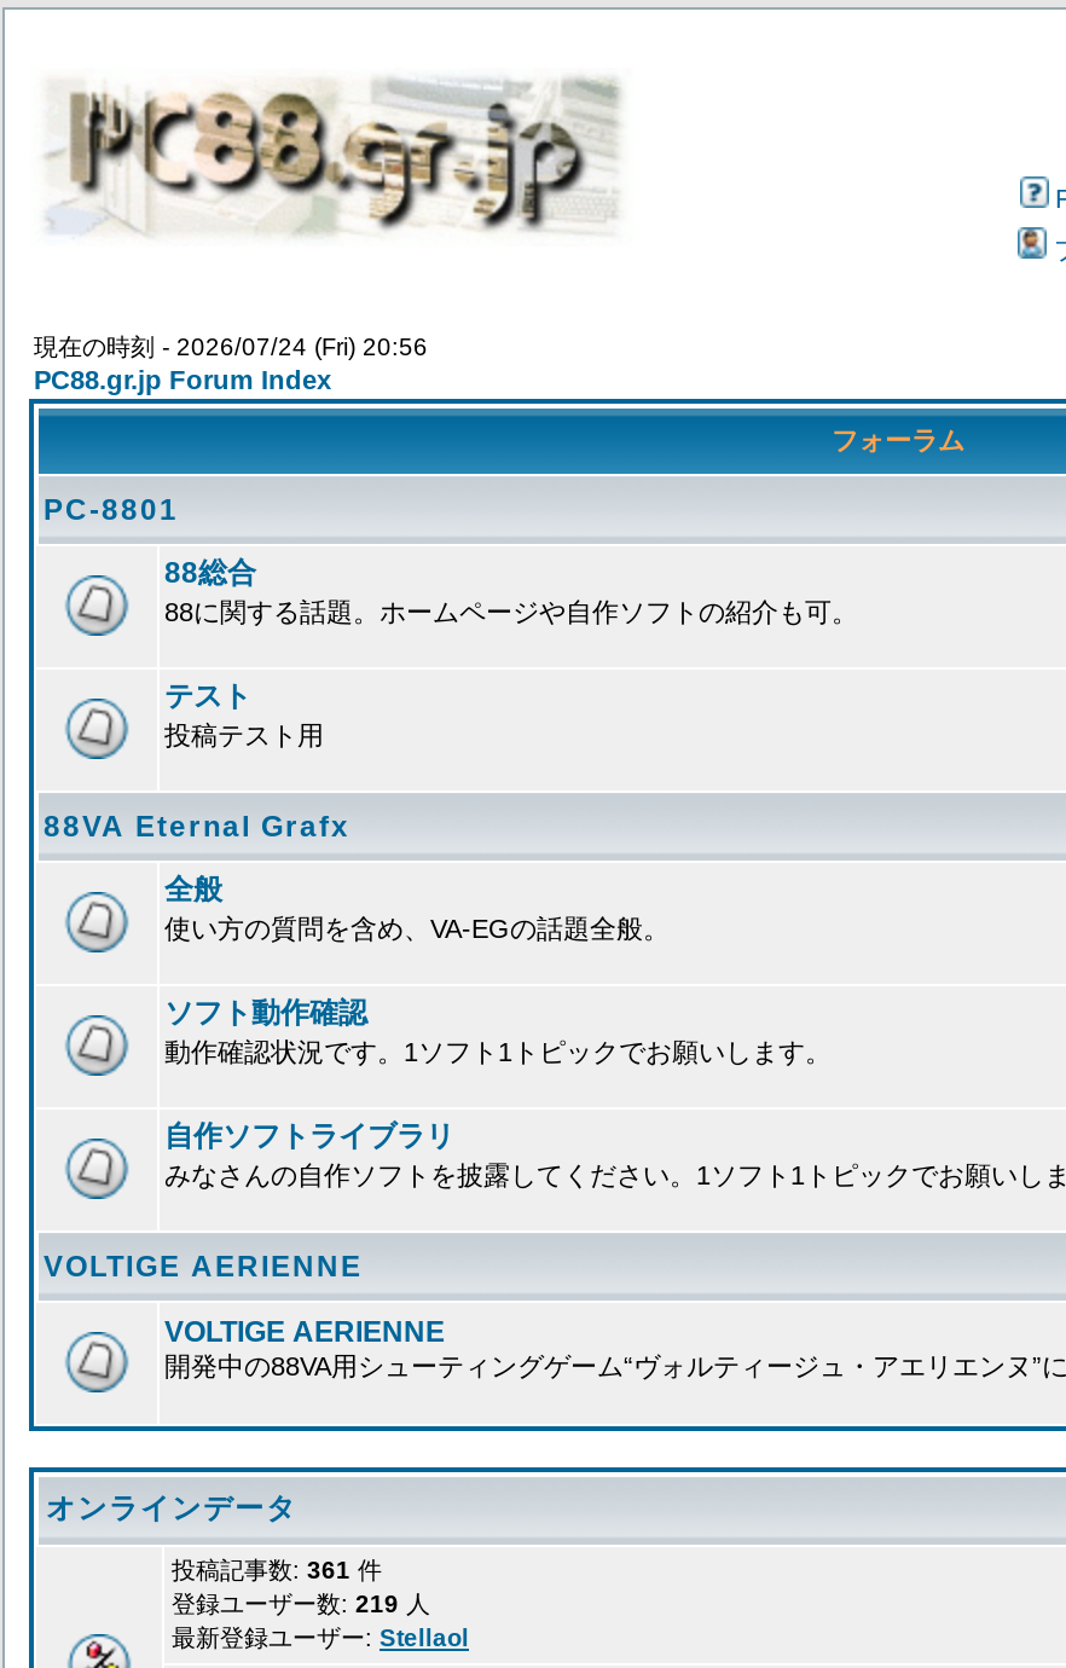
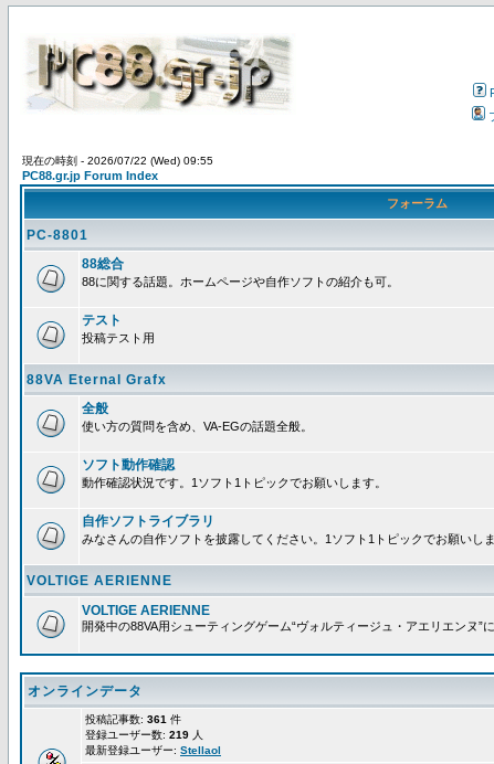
[34,334,428,360] 現在の時刻 - 2026/07/24 (Fri) 20:56 -> [22,155,213,167] 現在の時刻 - 2026/07/22 (Wed) 09:55

